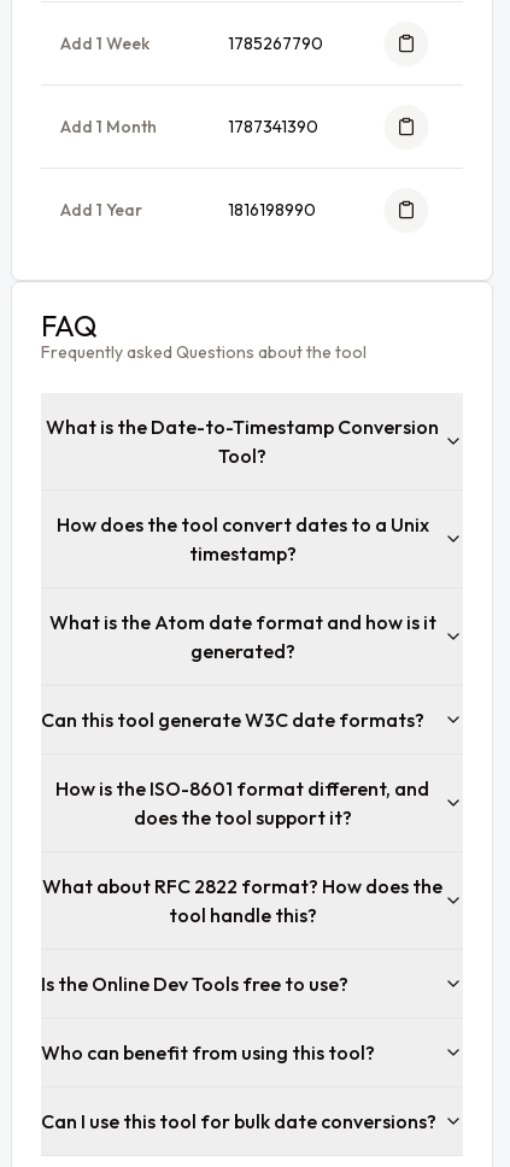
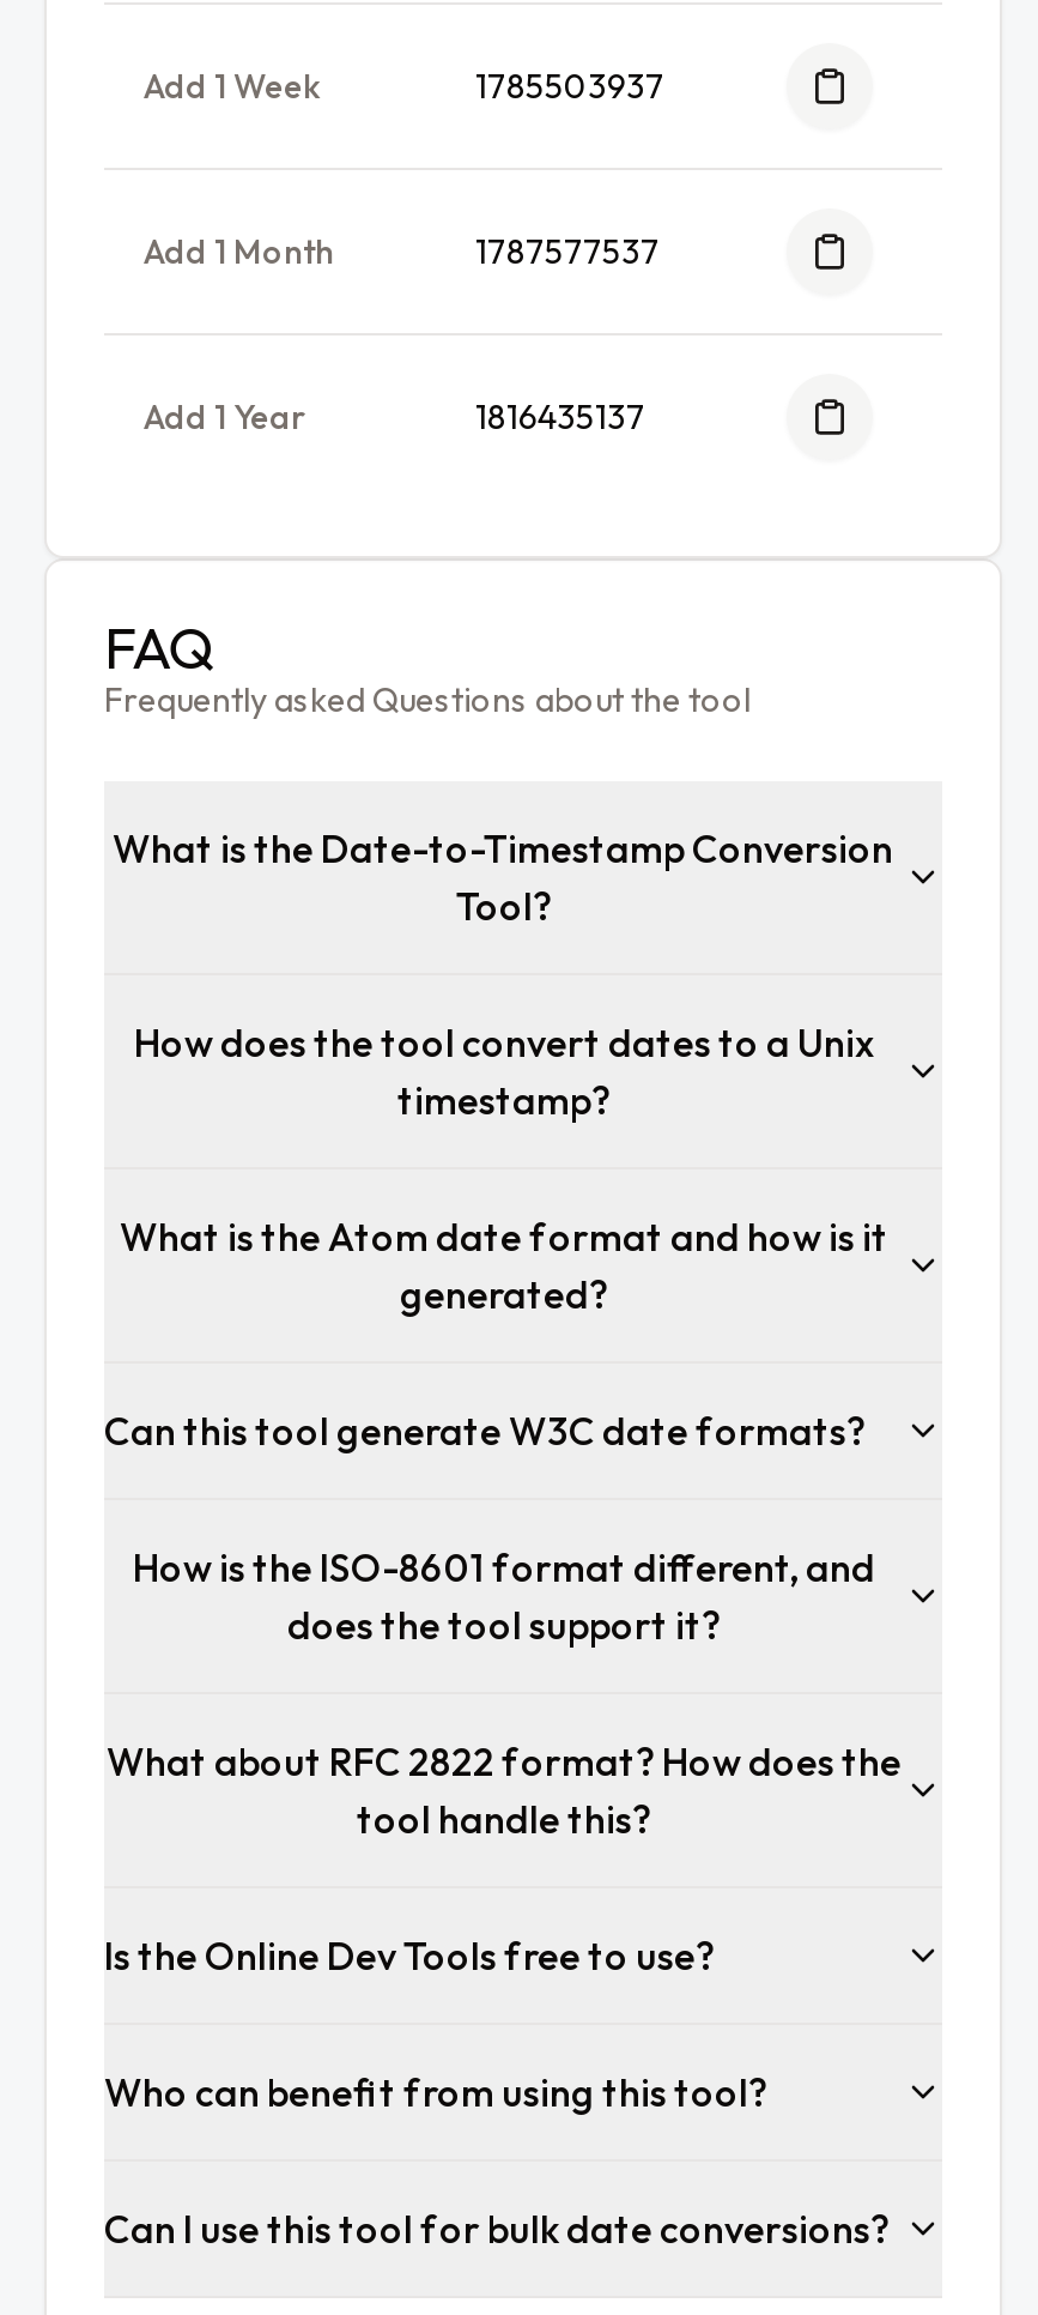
[228,33,323,54] 1785267790 -> [475,65,664,108] 1785503937
[228,116,318,137] 1787341390 -> [475,230,660,273] 1787577537
[228,199,316,221] 1816198990 -> [475,395,645,439] 1816435137

